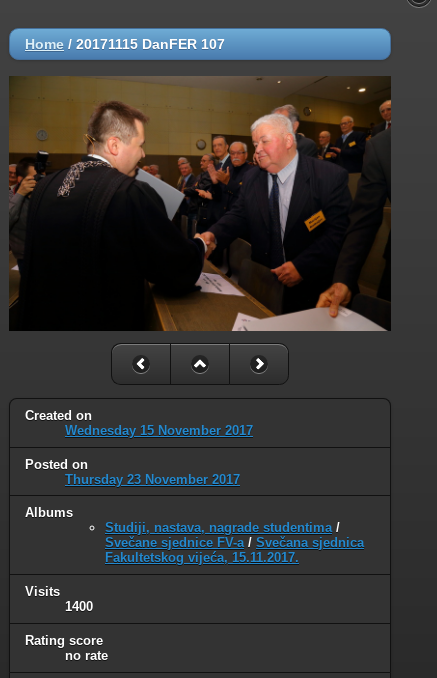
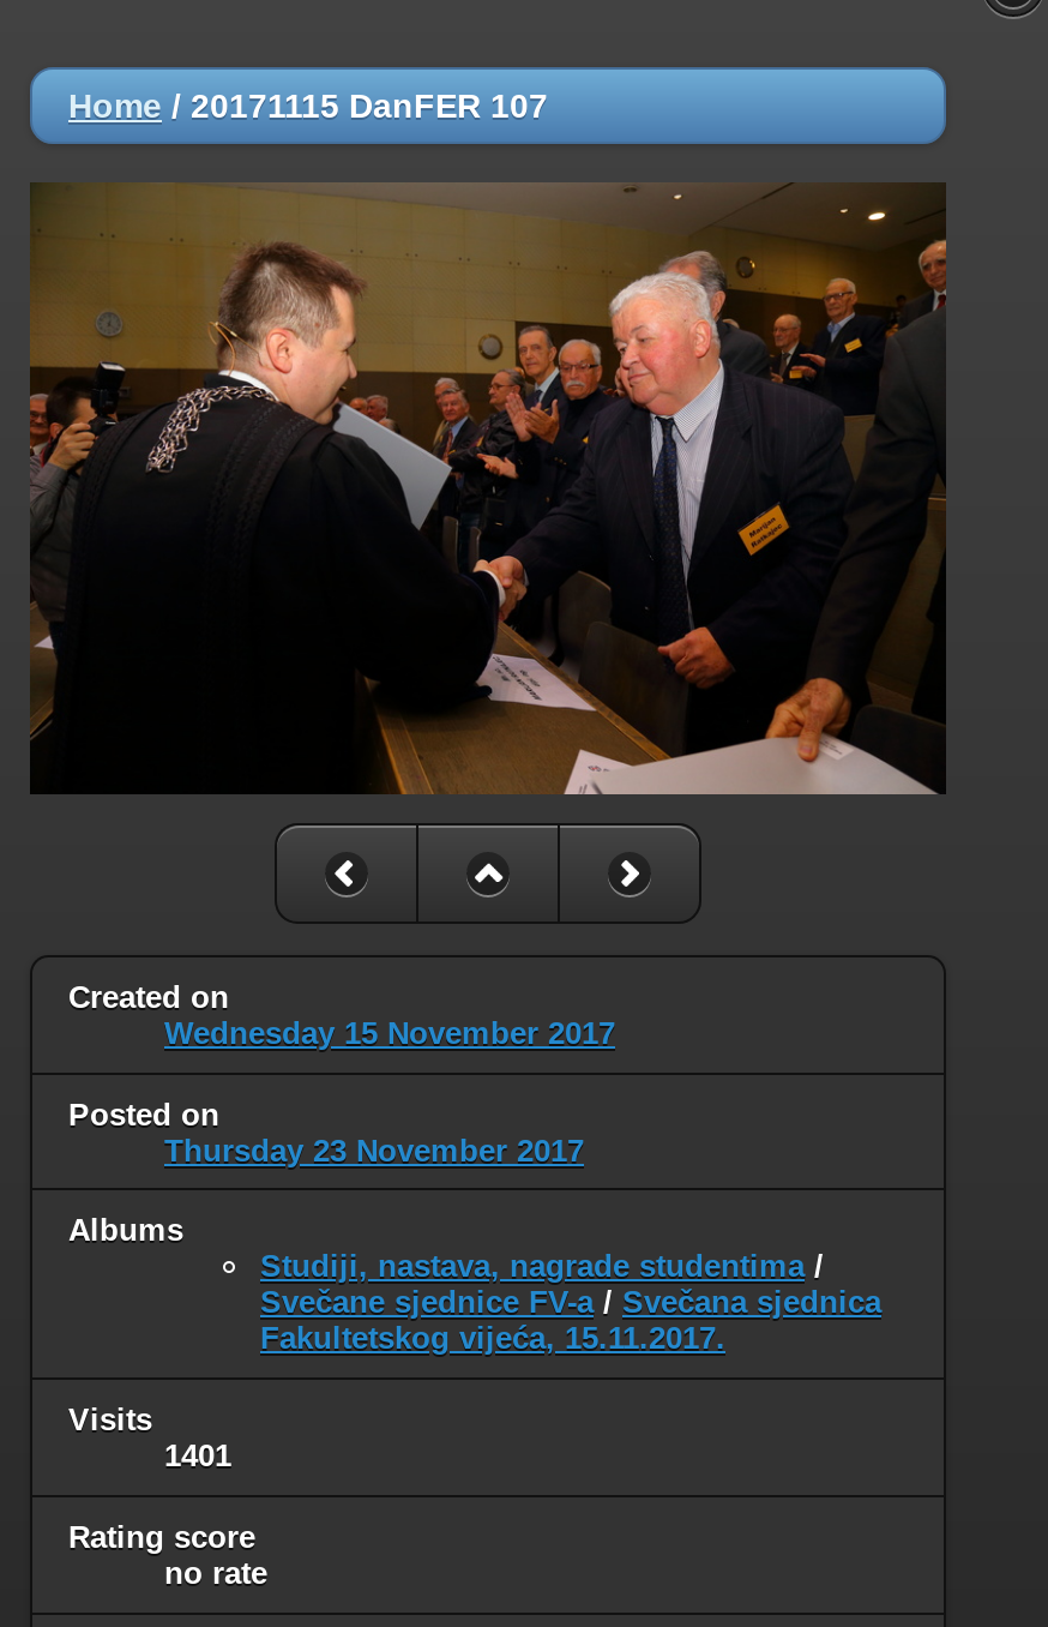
[65,599,93,614] 1400 -> [164,1438,231,1474] 1401

